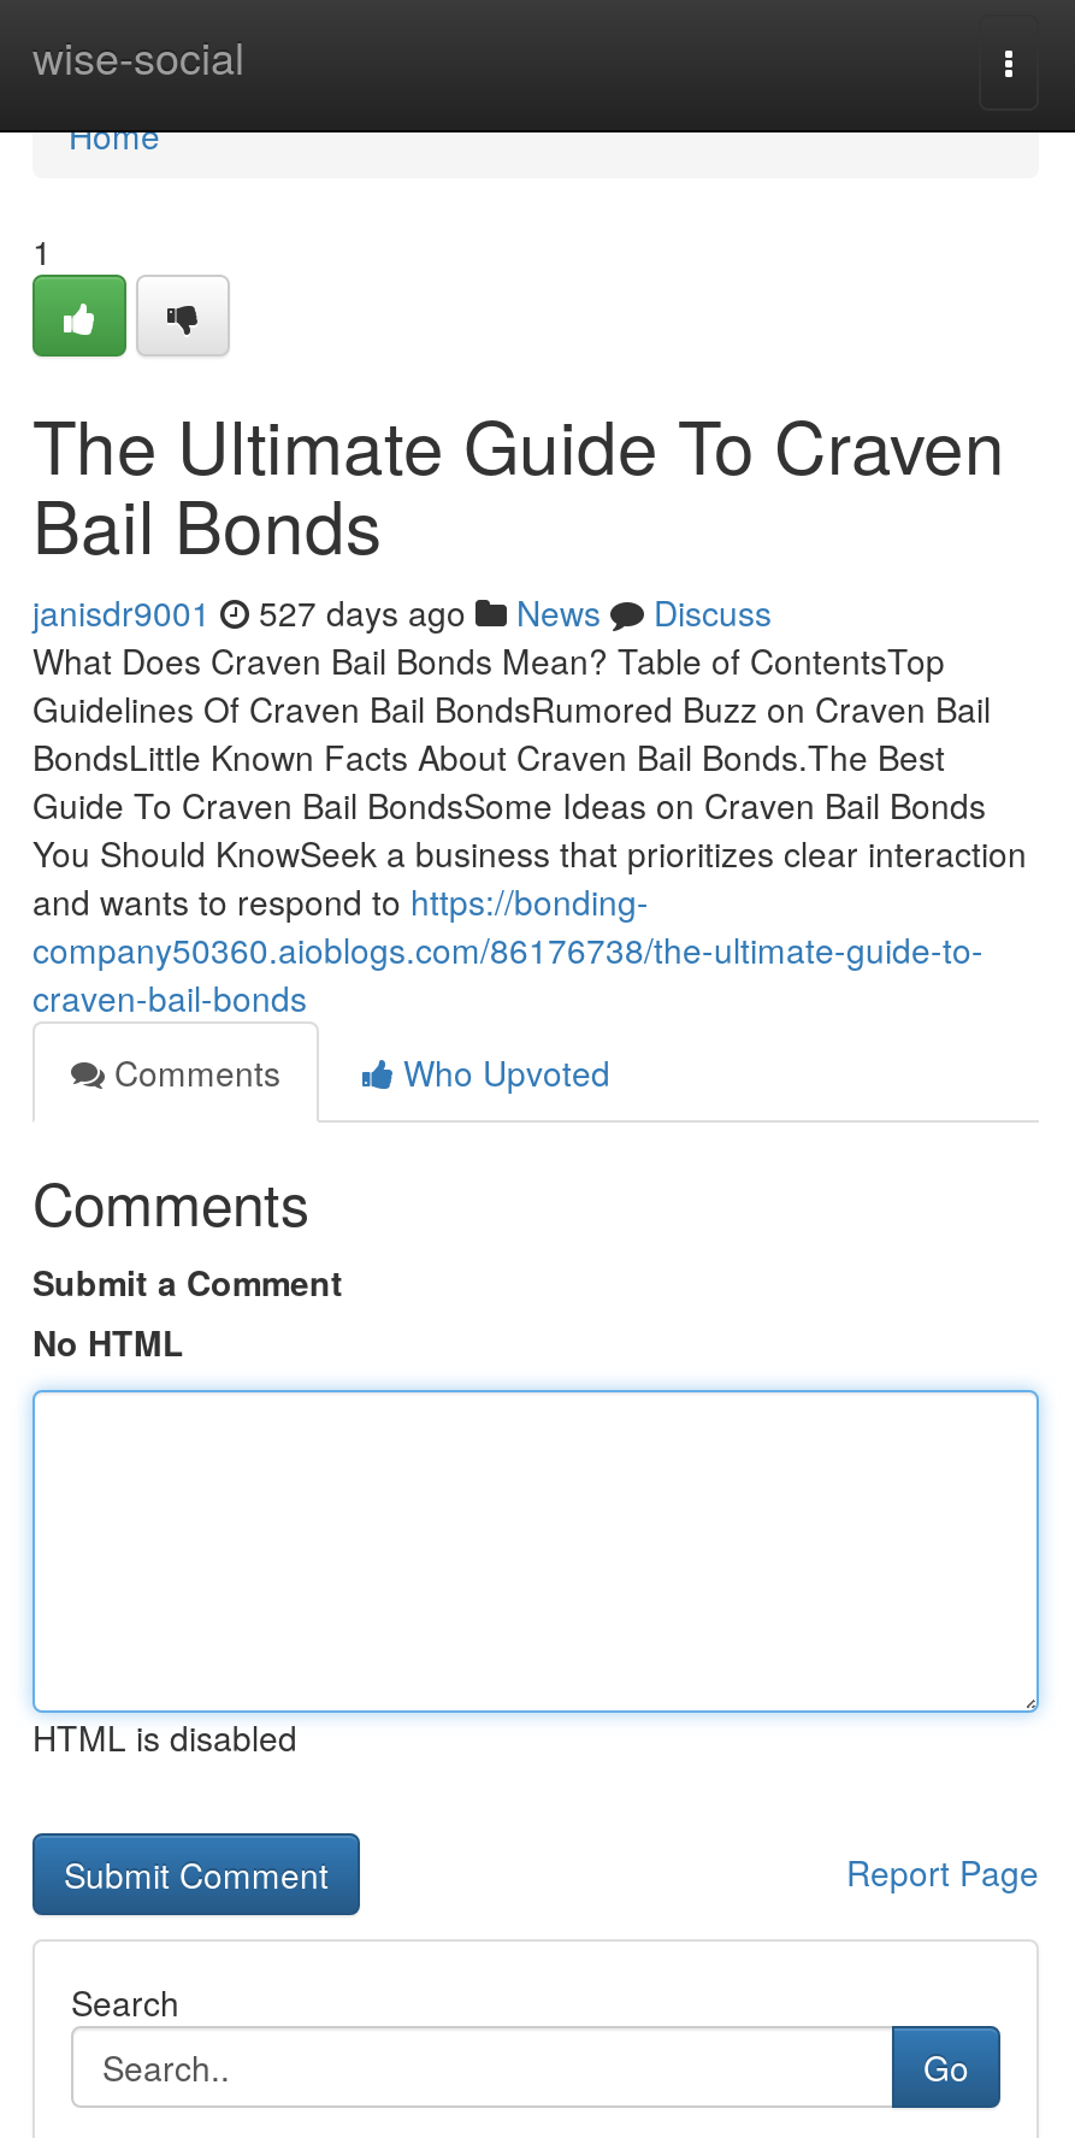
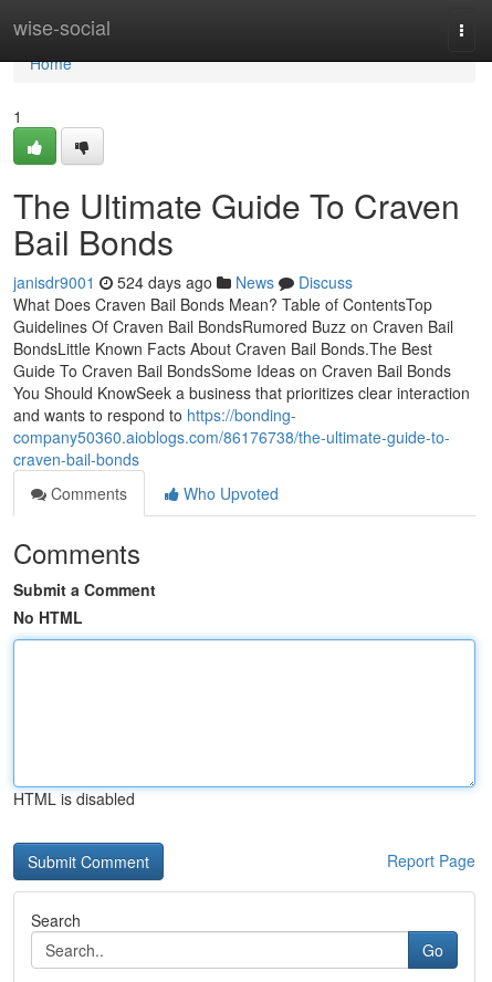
[33,588,772,636] janisdr9001 527 days ago News Discuss -> [13,271,353,293] janisdr9001 524 days ago News Discuss

